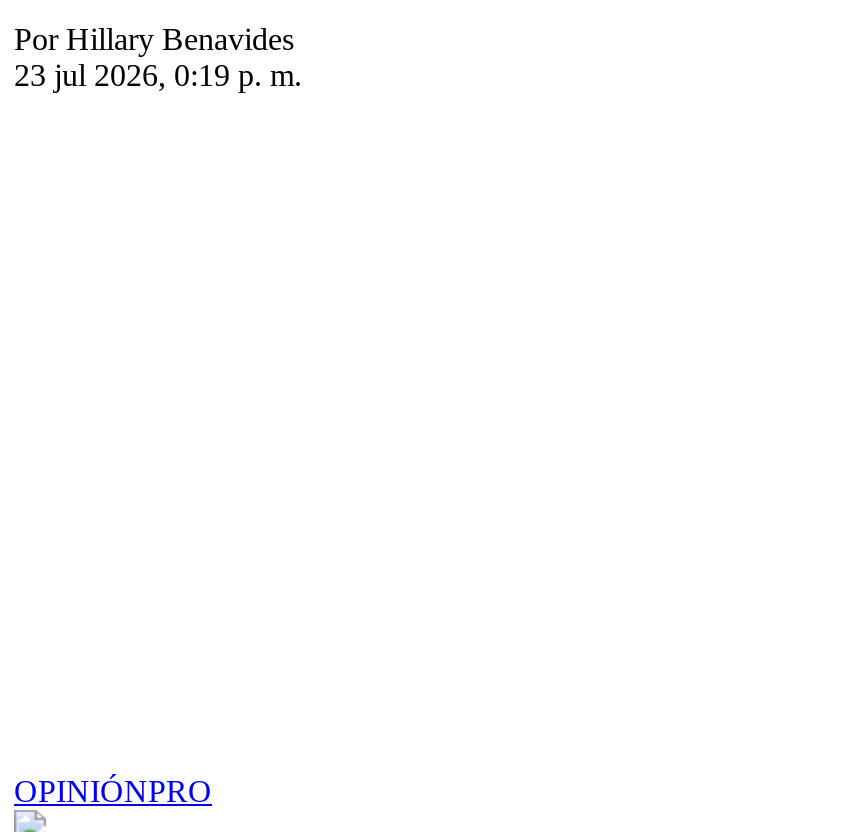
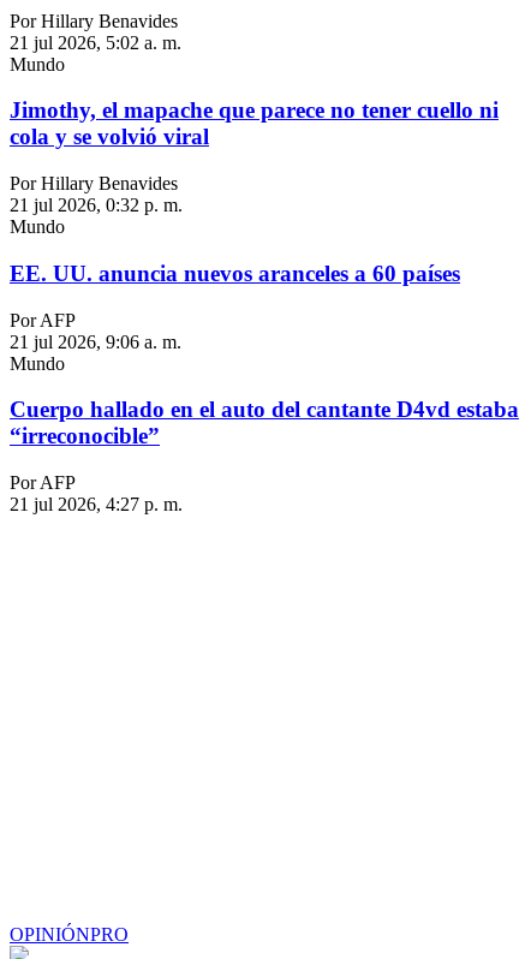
[14,58,302,92] 23 jul 2026, 0:19 p. m. -> [10,32,519,514] 21 jul 2026, 5:02 a. m. | Mundo | Jimothy, el mapache que parece no tener cuello ni | cola y se volvió viral | Por Hillary Benavides | 21 jul 2026, 0:32 p. m. | Mundo | EE. UU. anuncia nuevos aranceles a 60 países | Por AFP | 21 jul 2026, 9:06 a. m. | Mundo | Cuerpo hallado en el auto del cantante D4vd estaba | “irreconocible” | Por AFP | 21 jul 2026, 4:27 p. m.

